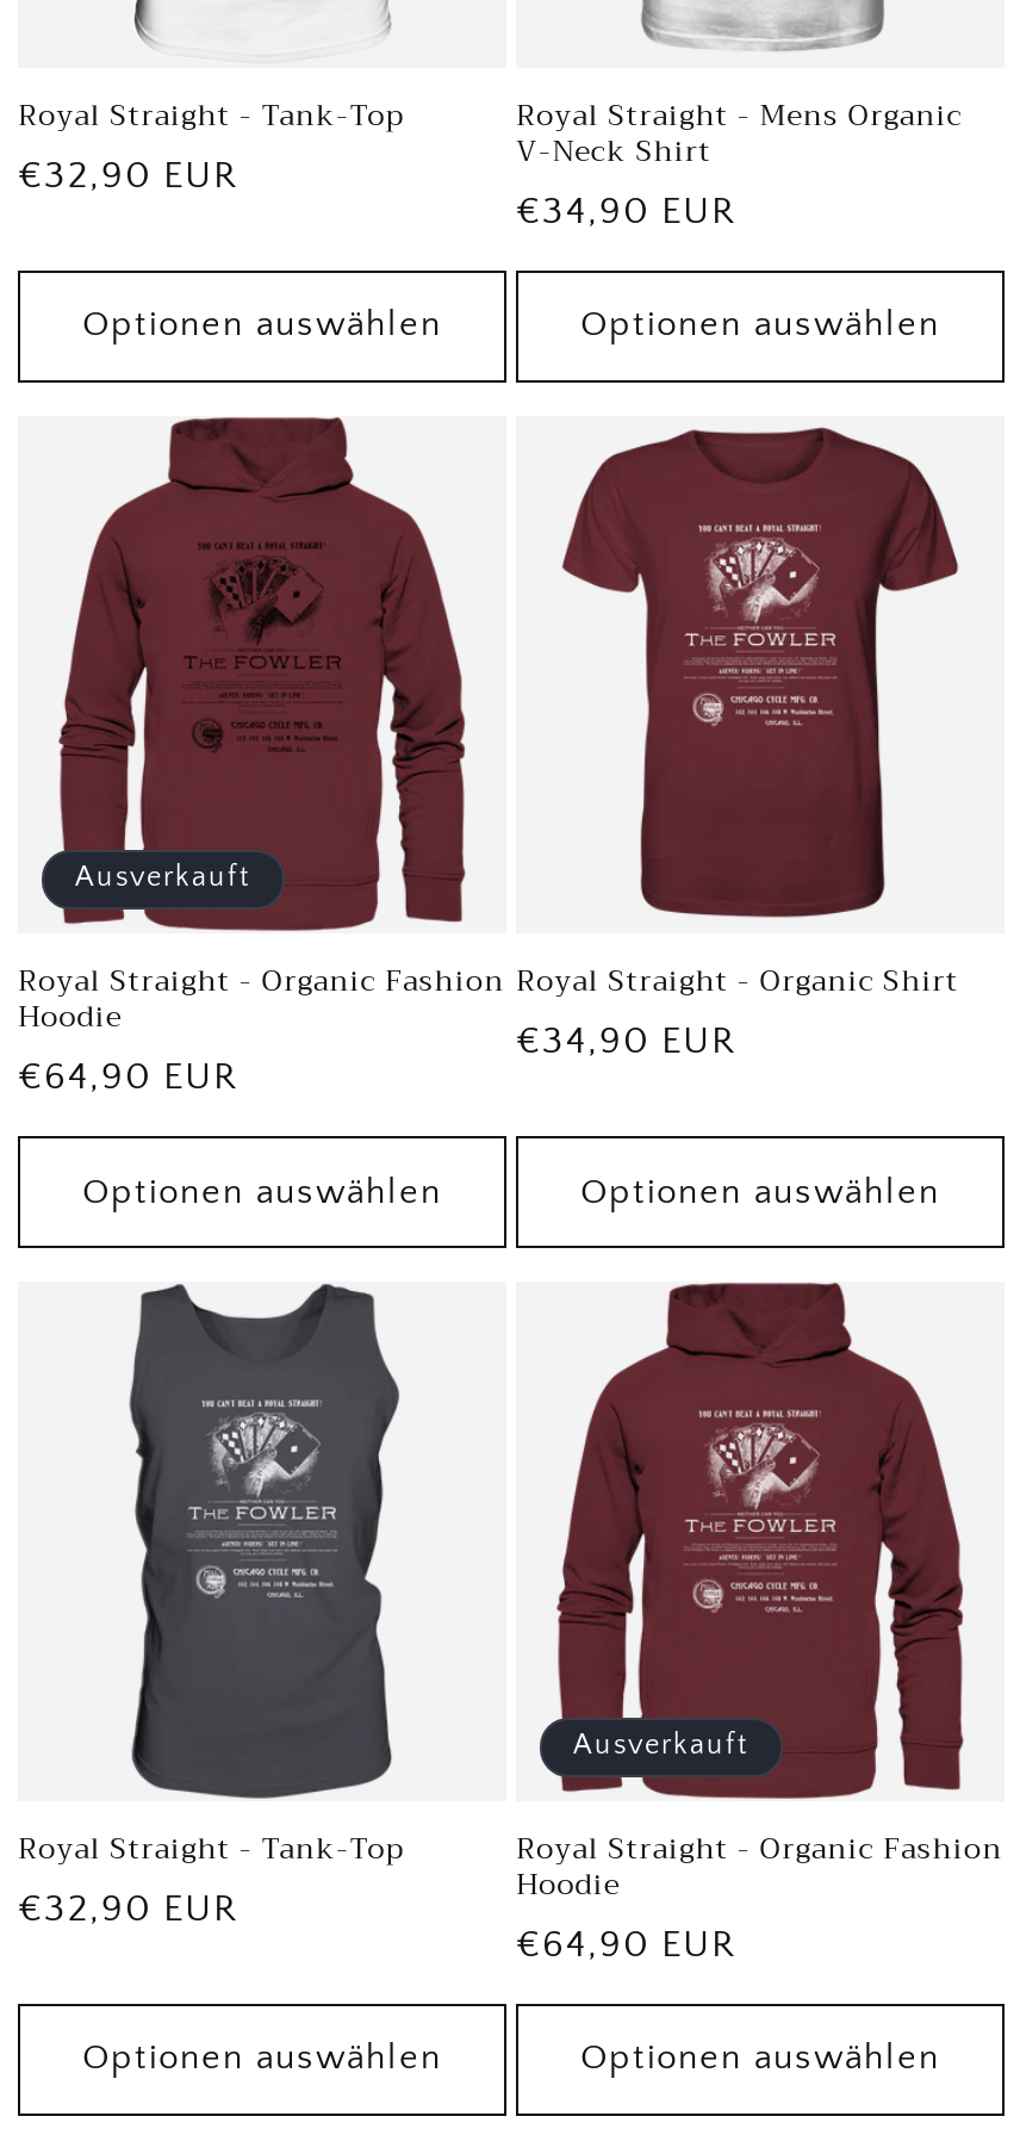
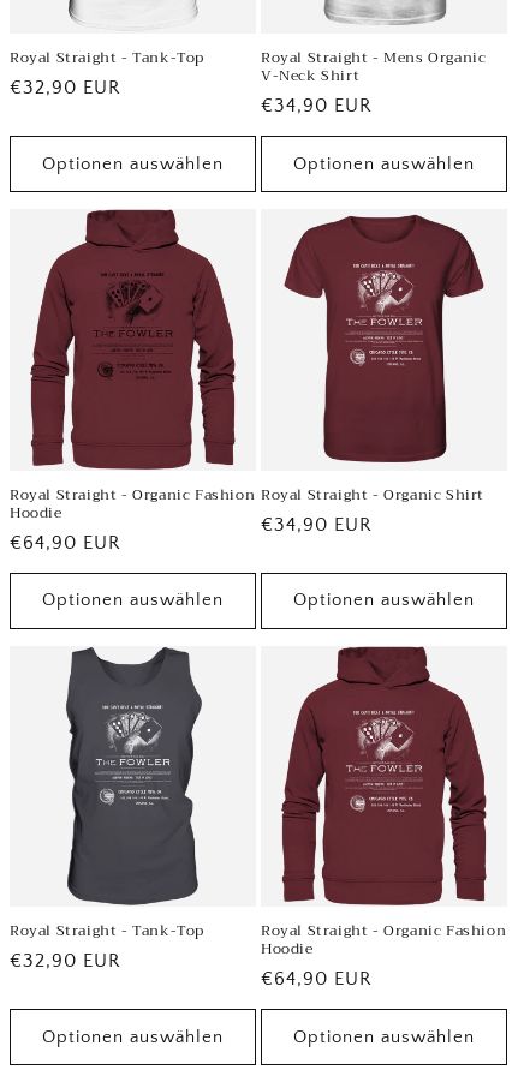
[75,862,251,893] Ausverkauft -> none
[573,1729,750,1760] Ausverkauft -> none

